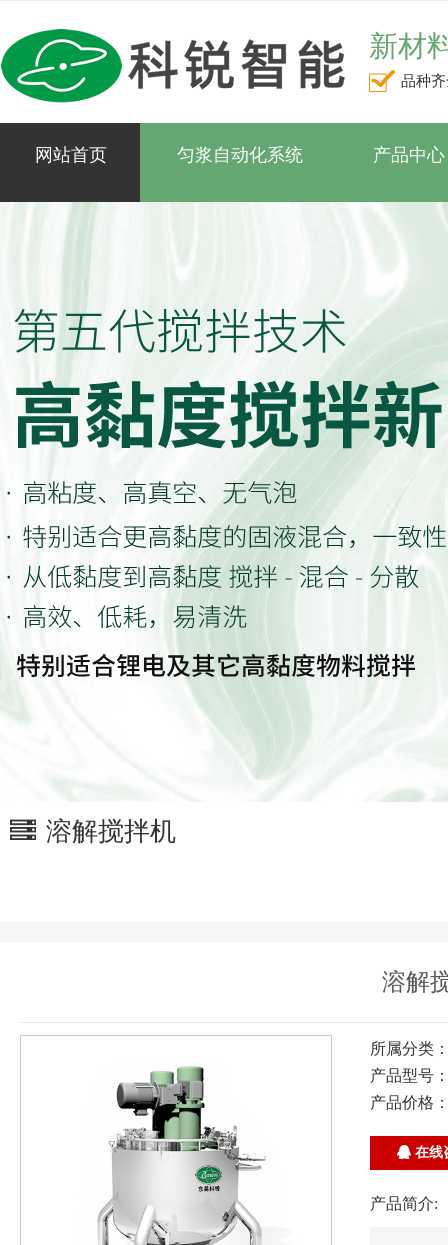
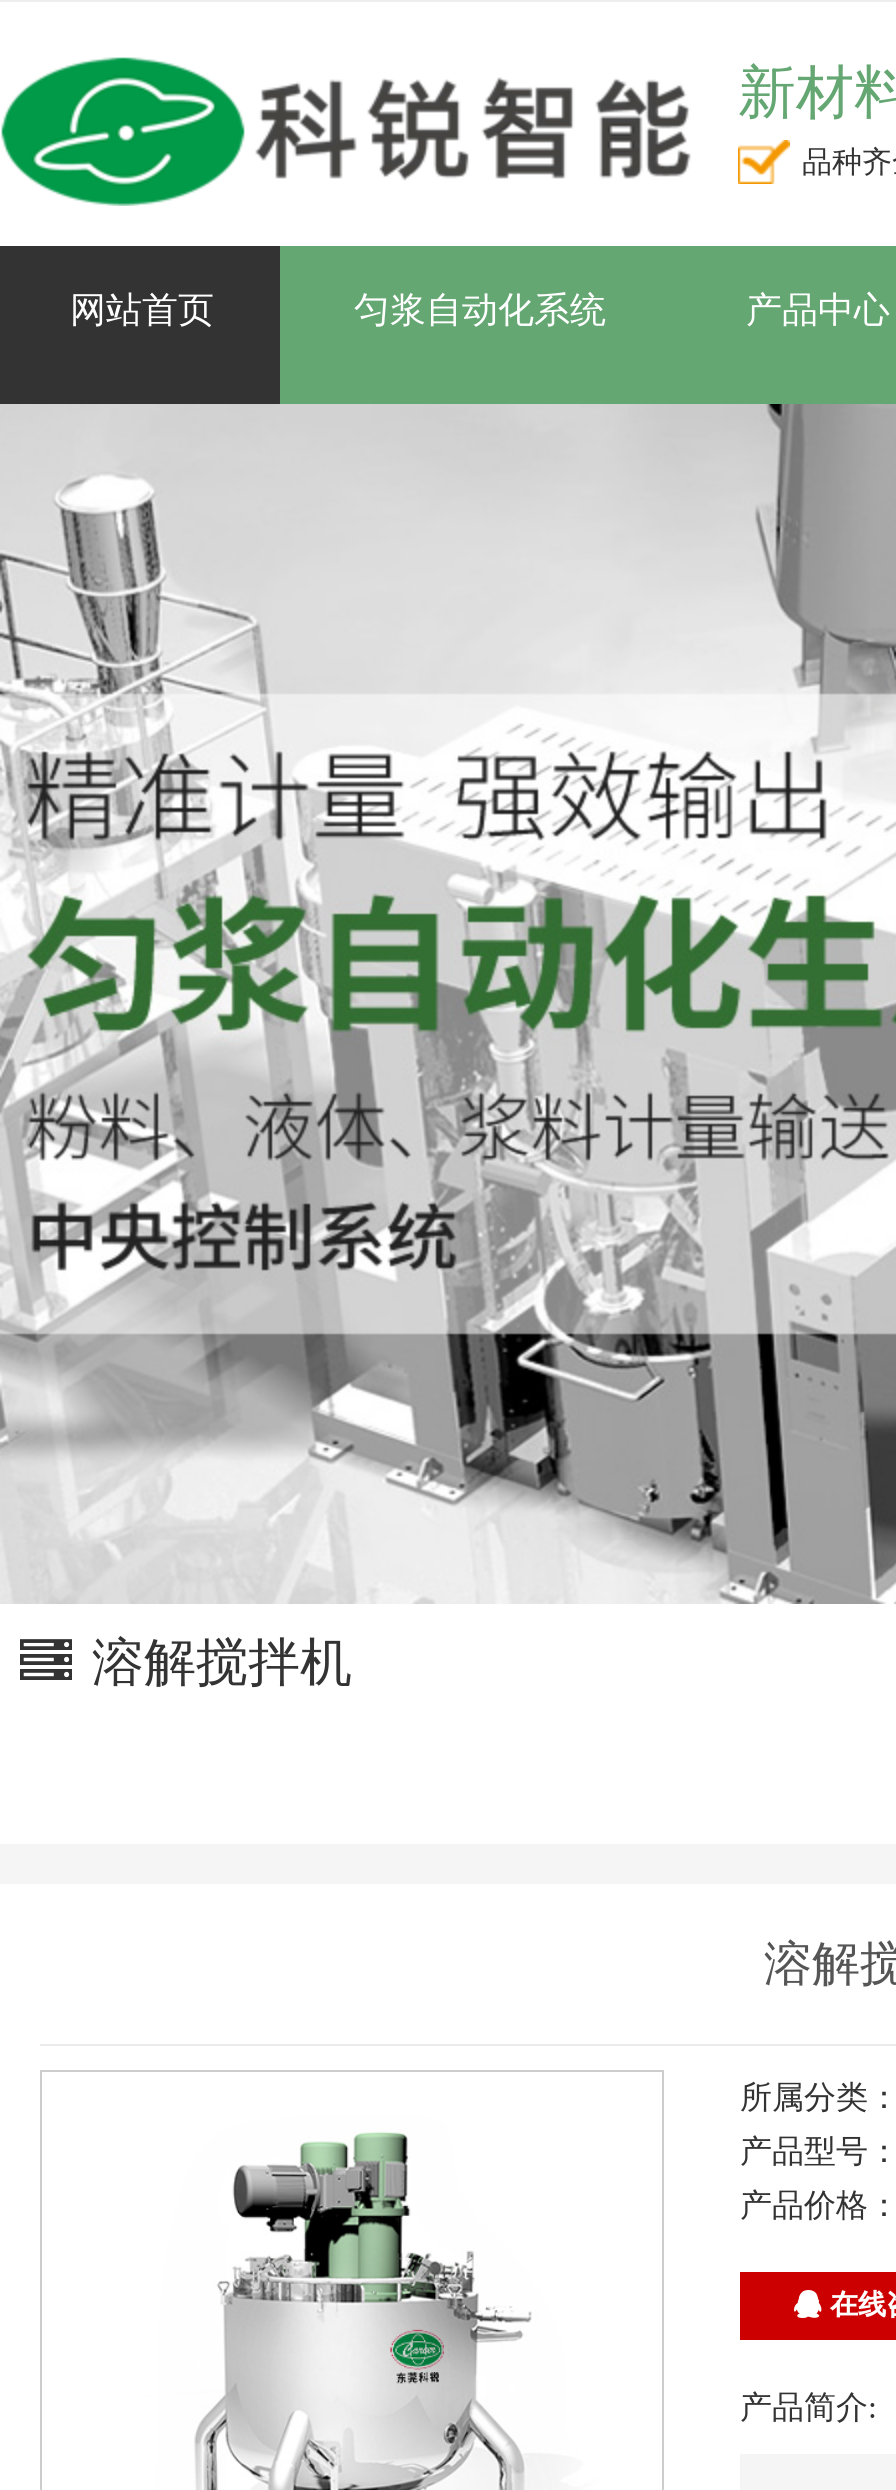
[3,201,445,801] [image] -> [6,402,890,1604] [image]

